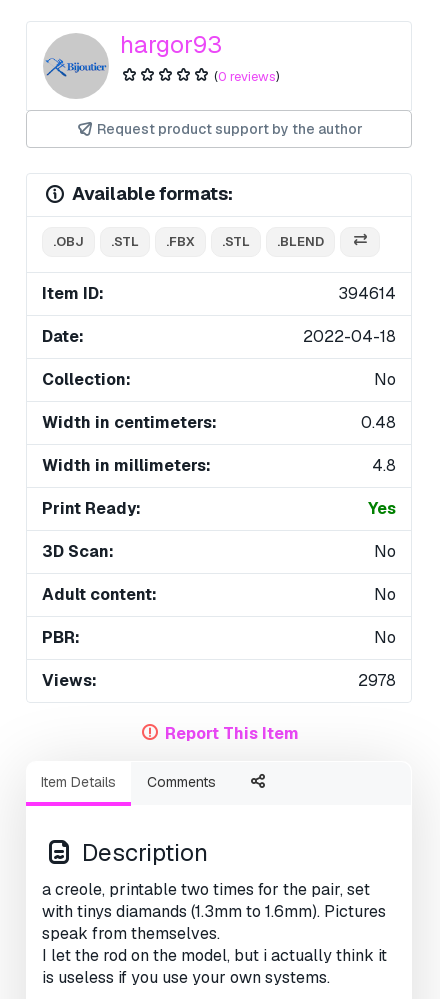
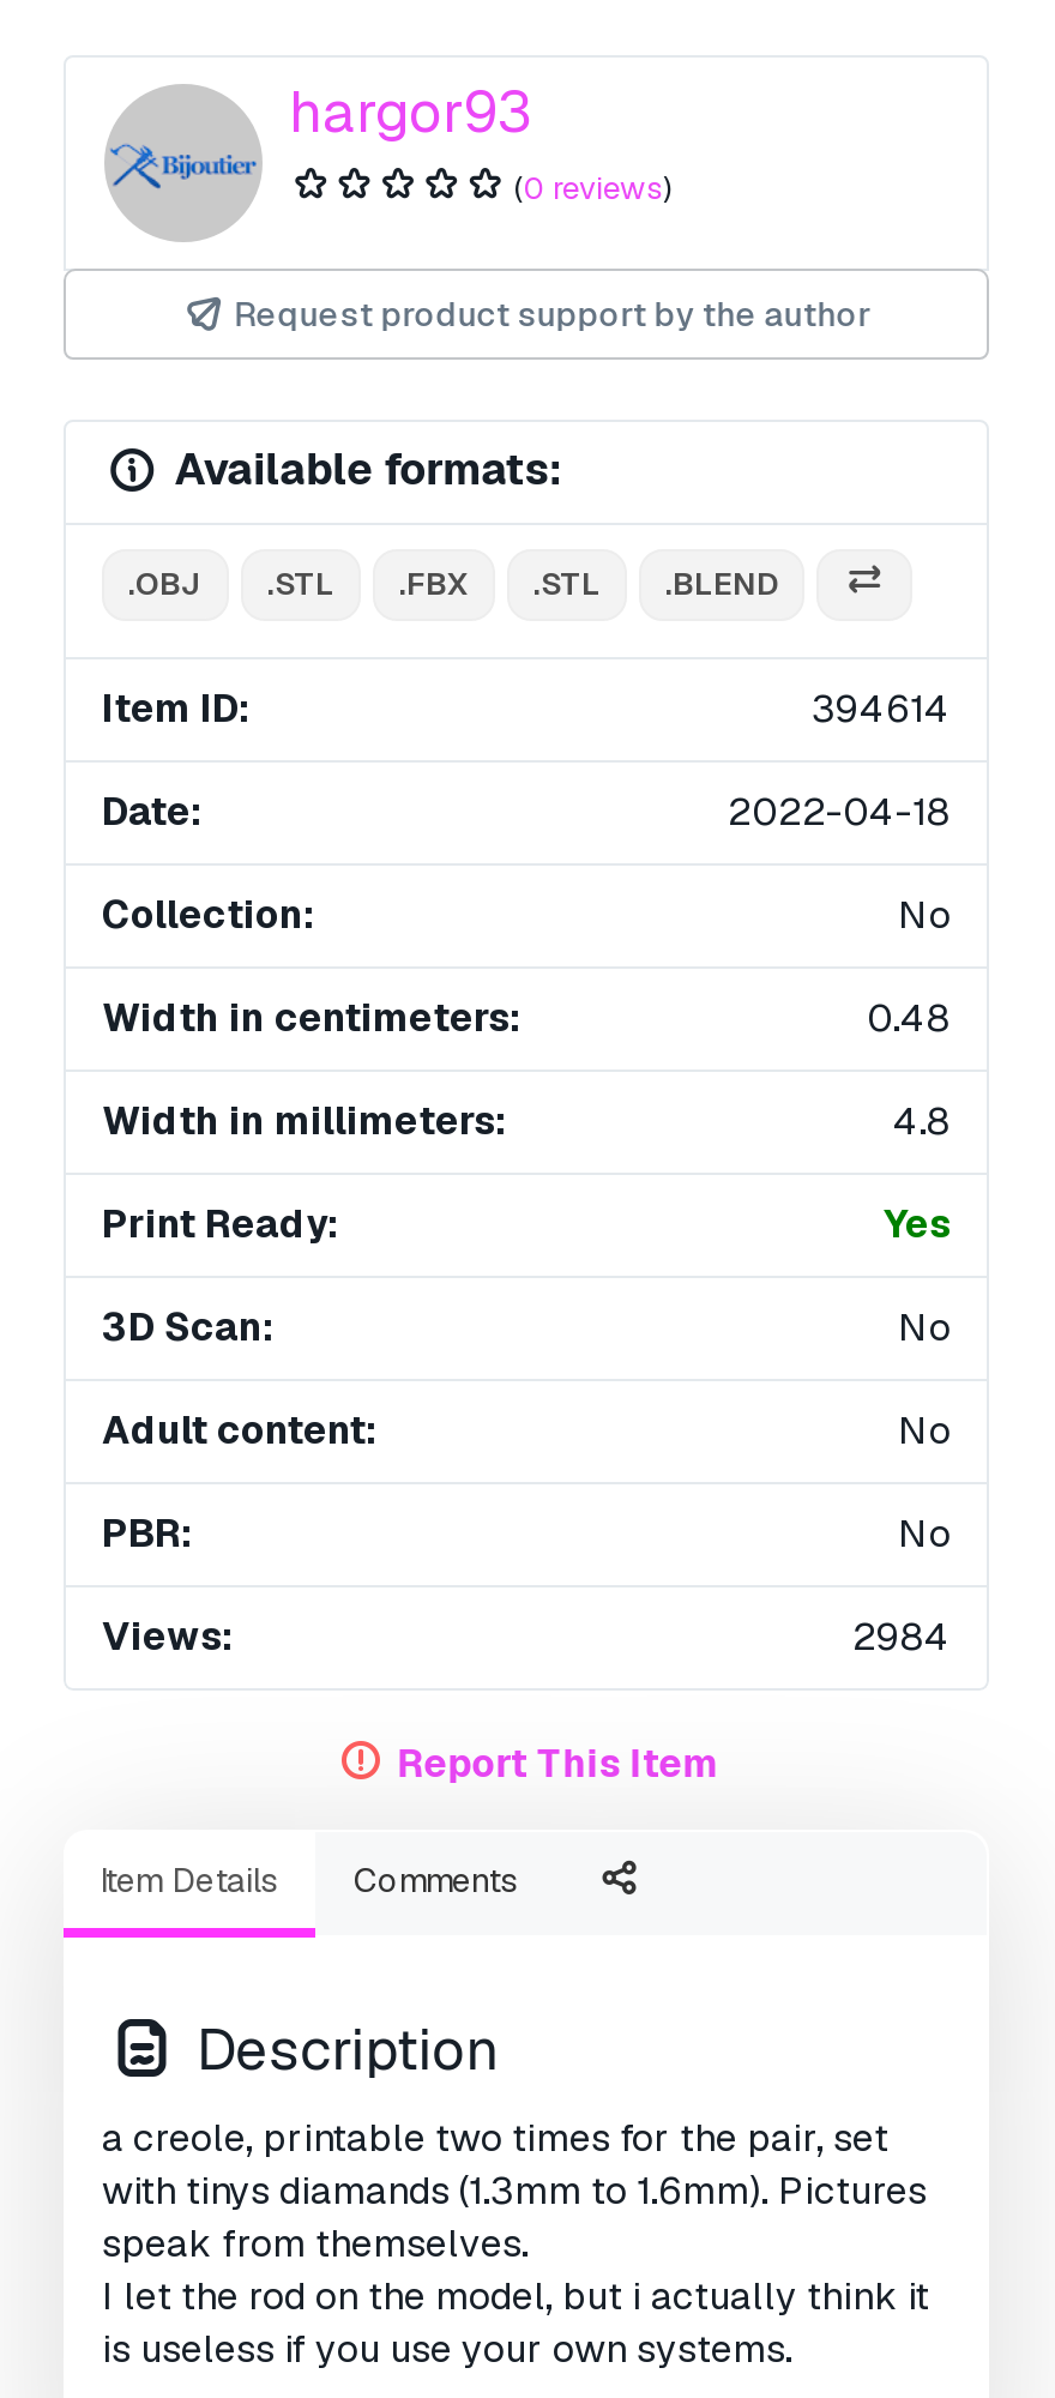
[358,670,396,691] 2978 -> [852,1611,951,1662] 2984

